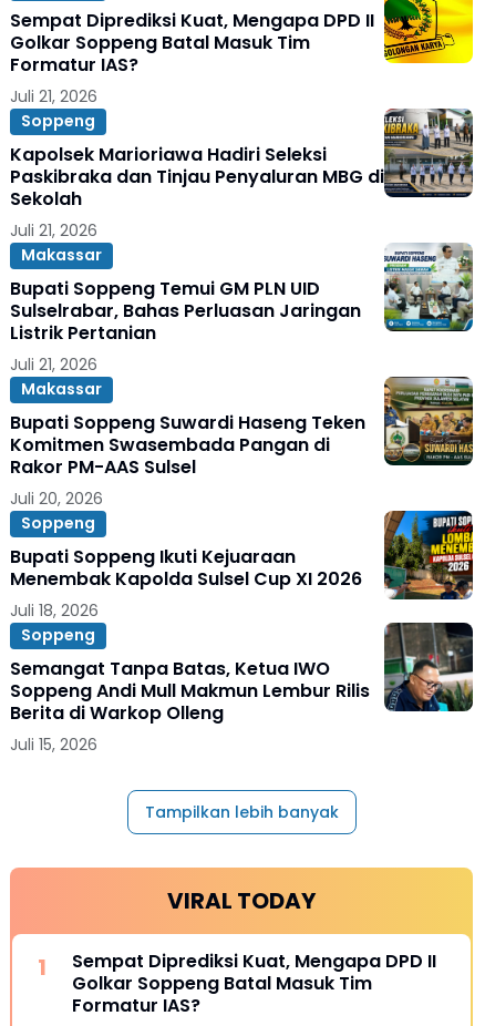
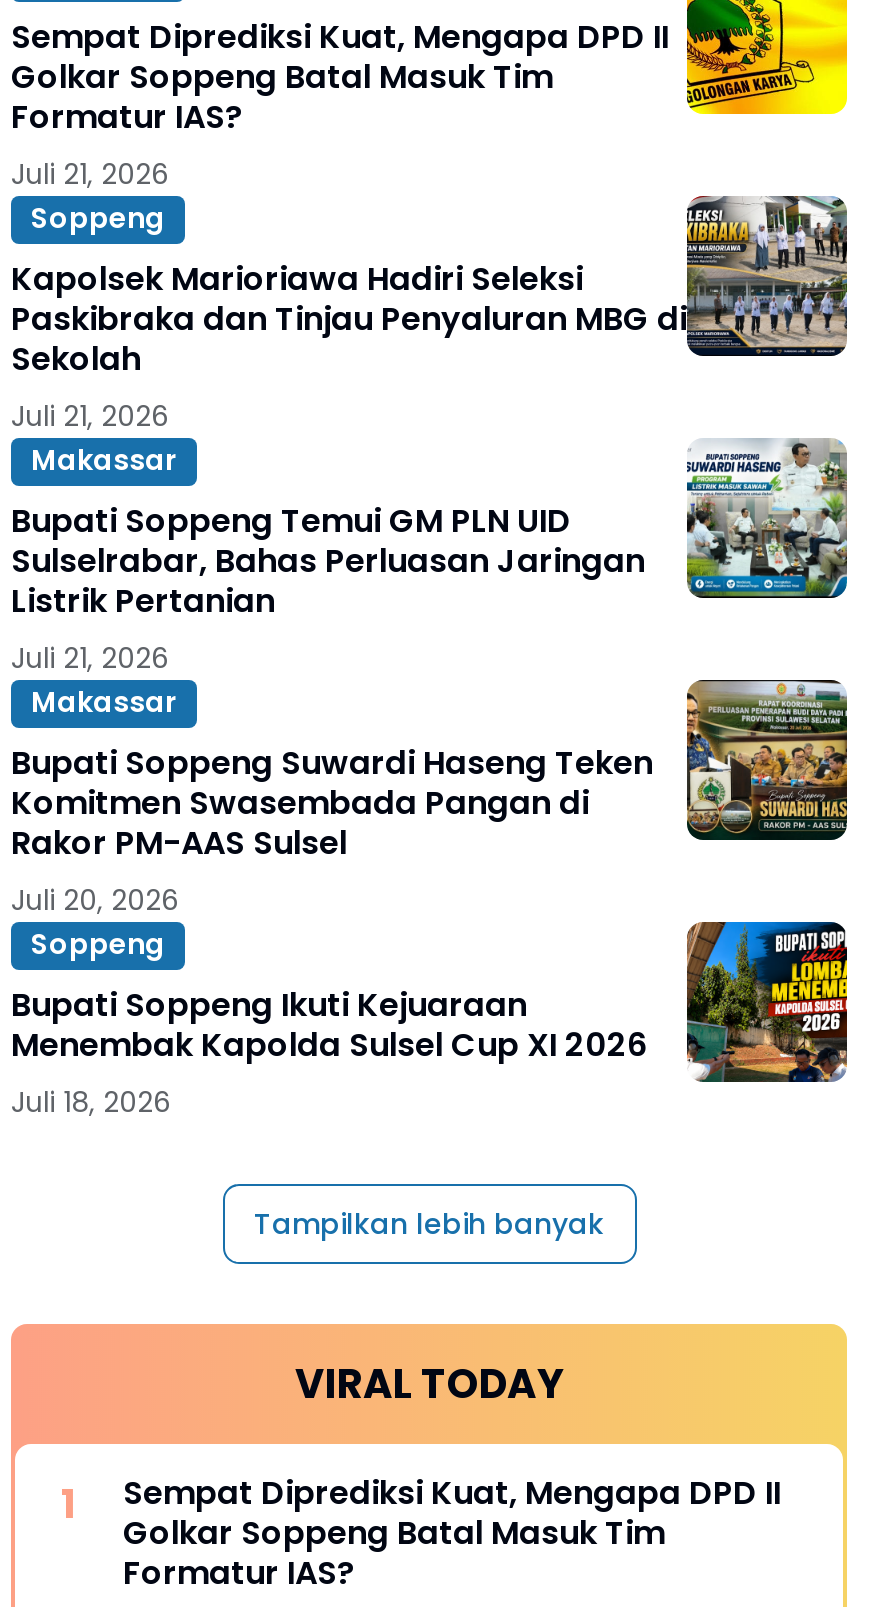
[10,622,474,755] [image] | Soppeng | Semangat Tanpa Batas, Ketua IWO | Soppeng Andi Mull Makmun Lembur Rilis | Berita di Warkop Olleng | Juli 15, 2026 -> none

